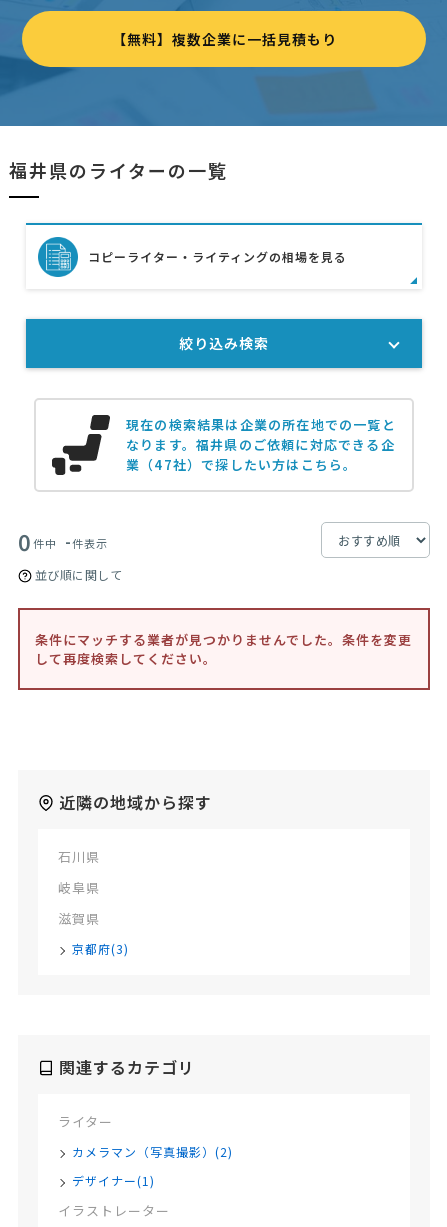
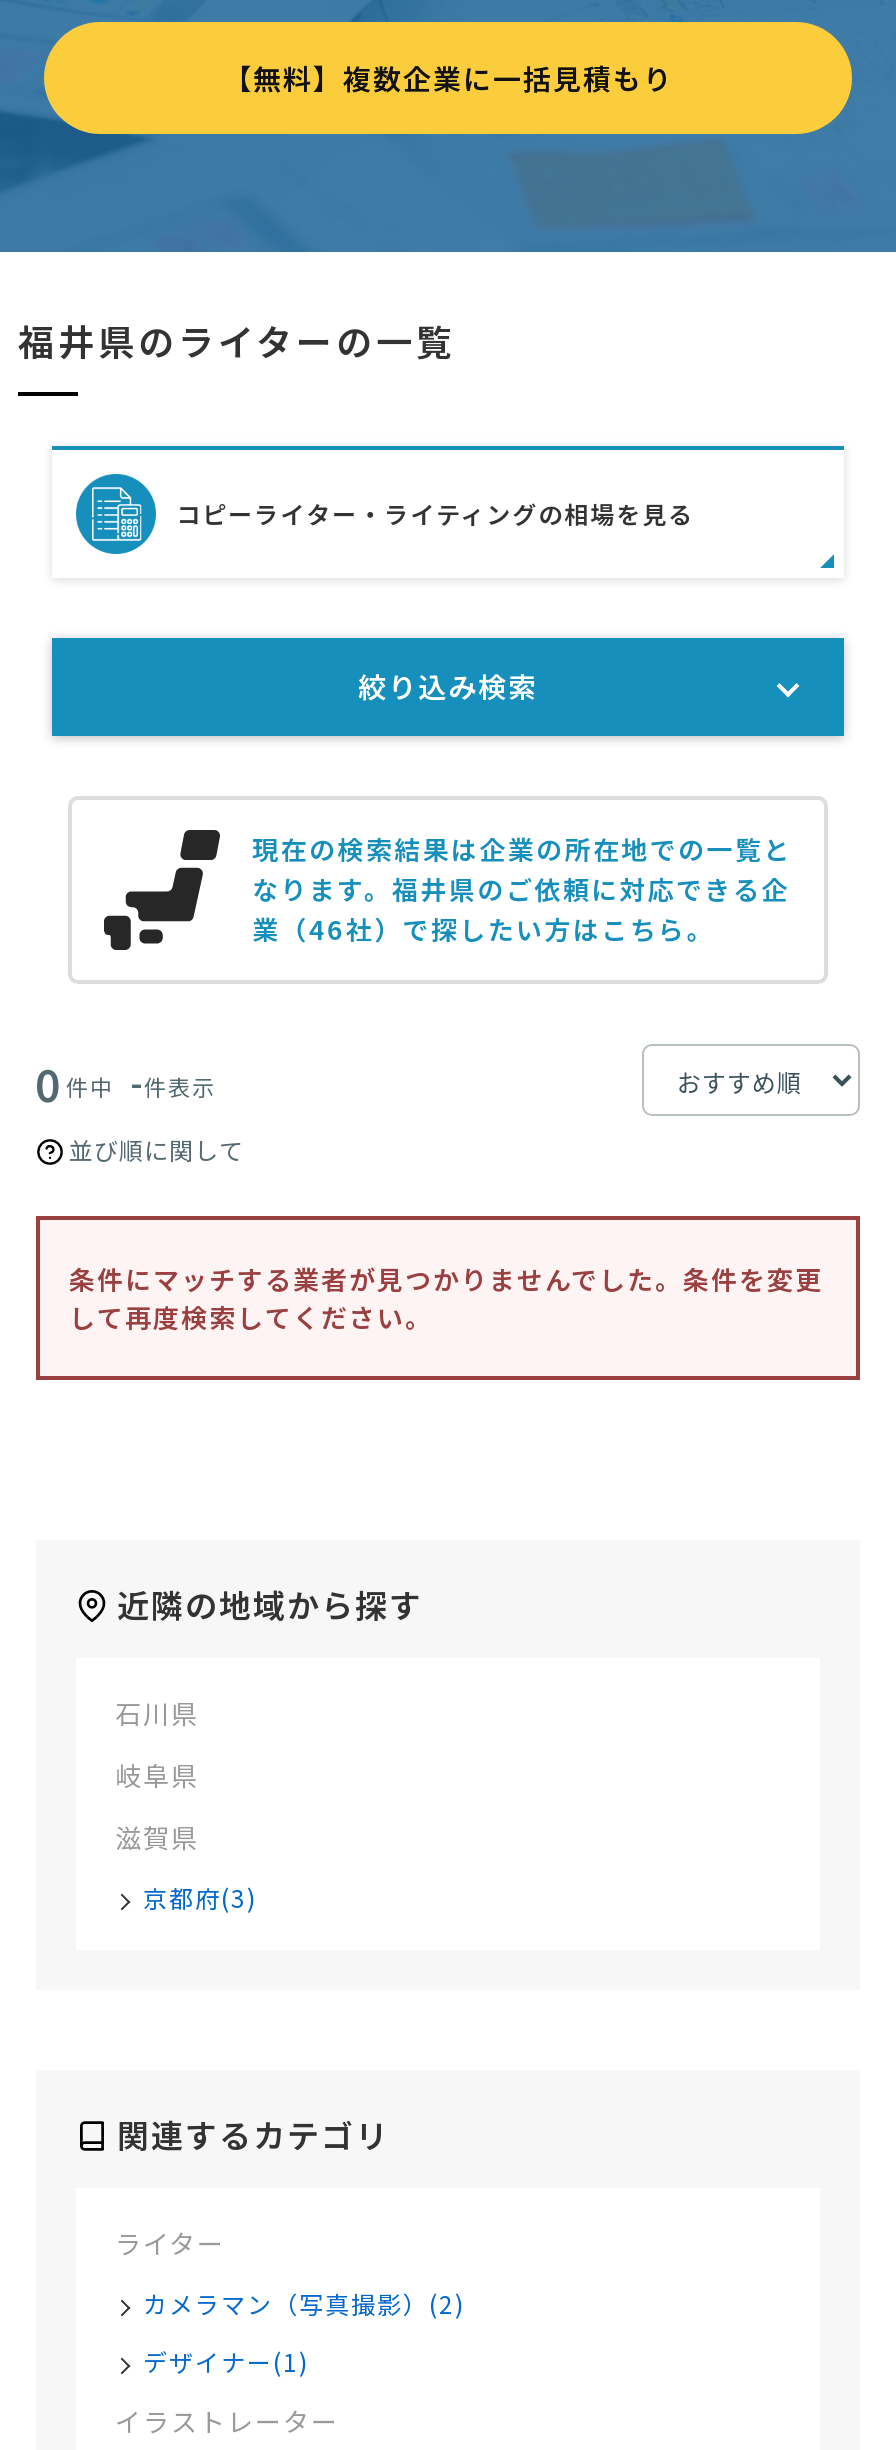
[126,455,357,474] 業（47社）で探したい方はこちら。 -> [252,911,715,949] 業（46社）で探したい方はこちら。

